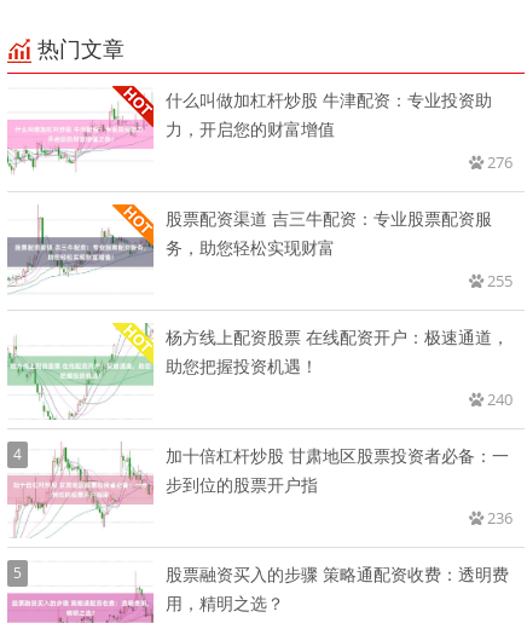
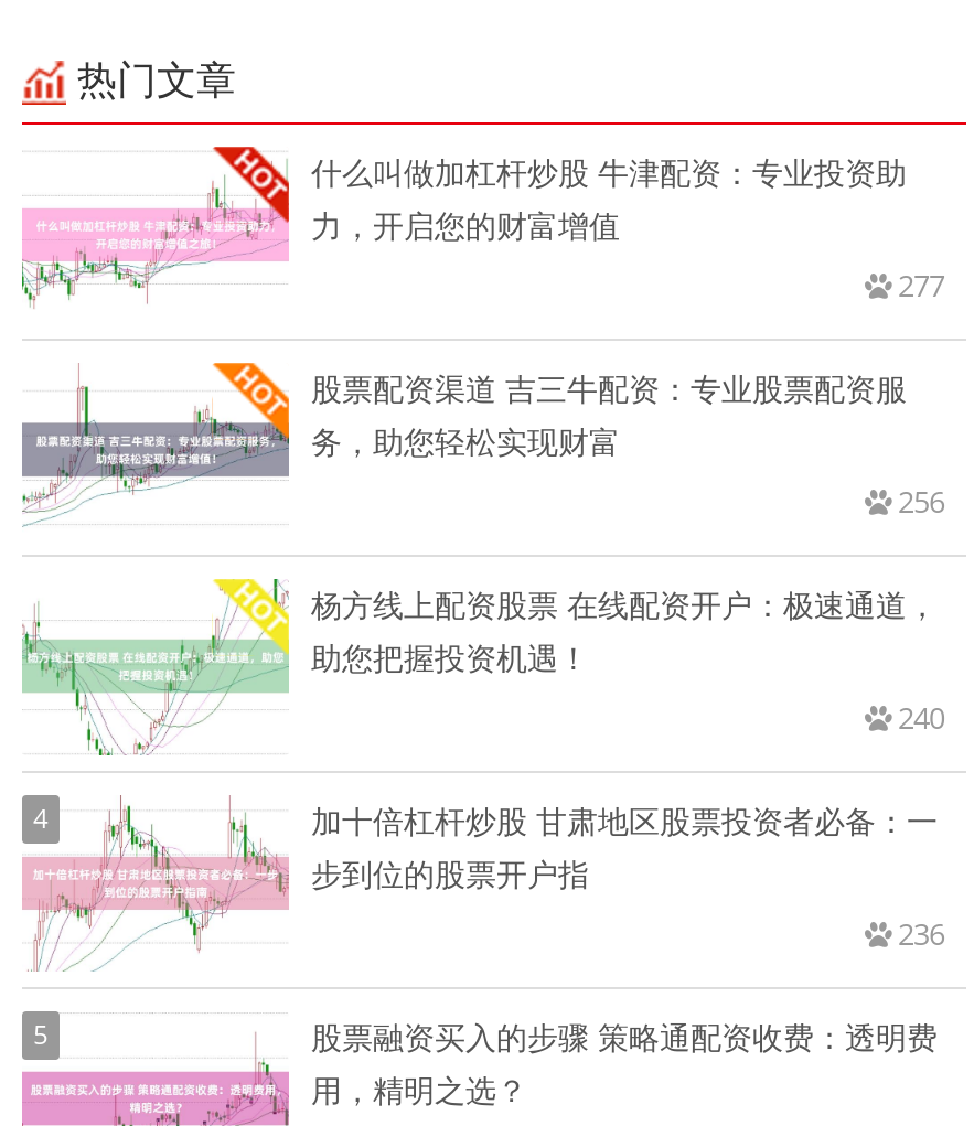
[487,151,512,173] 276 -> [898,265,944,305] 277
[487,269,512,291] 255 -> [898,481,944,521] 256

